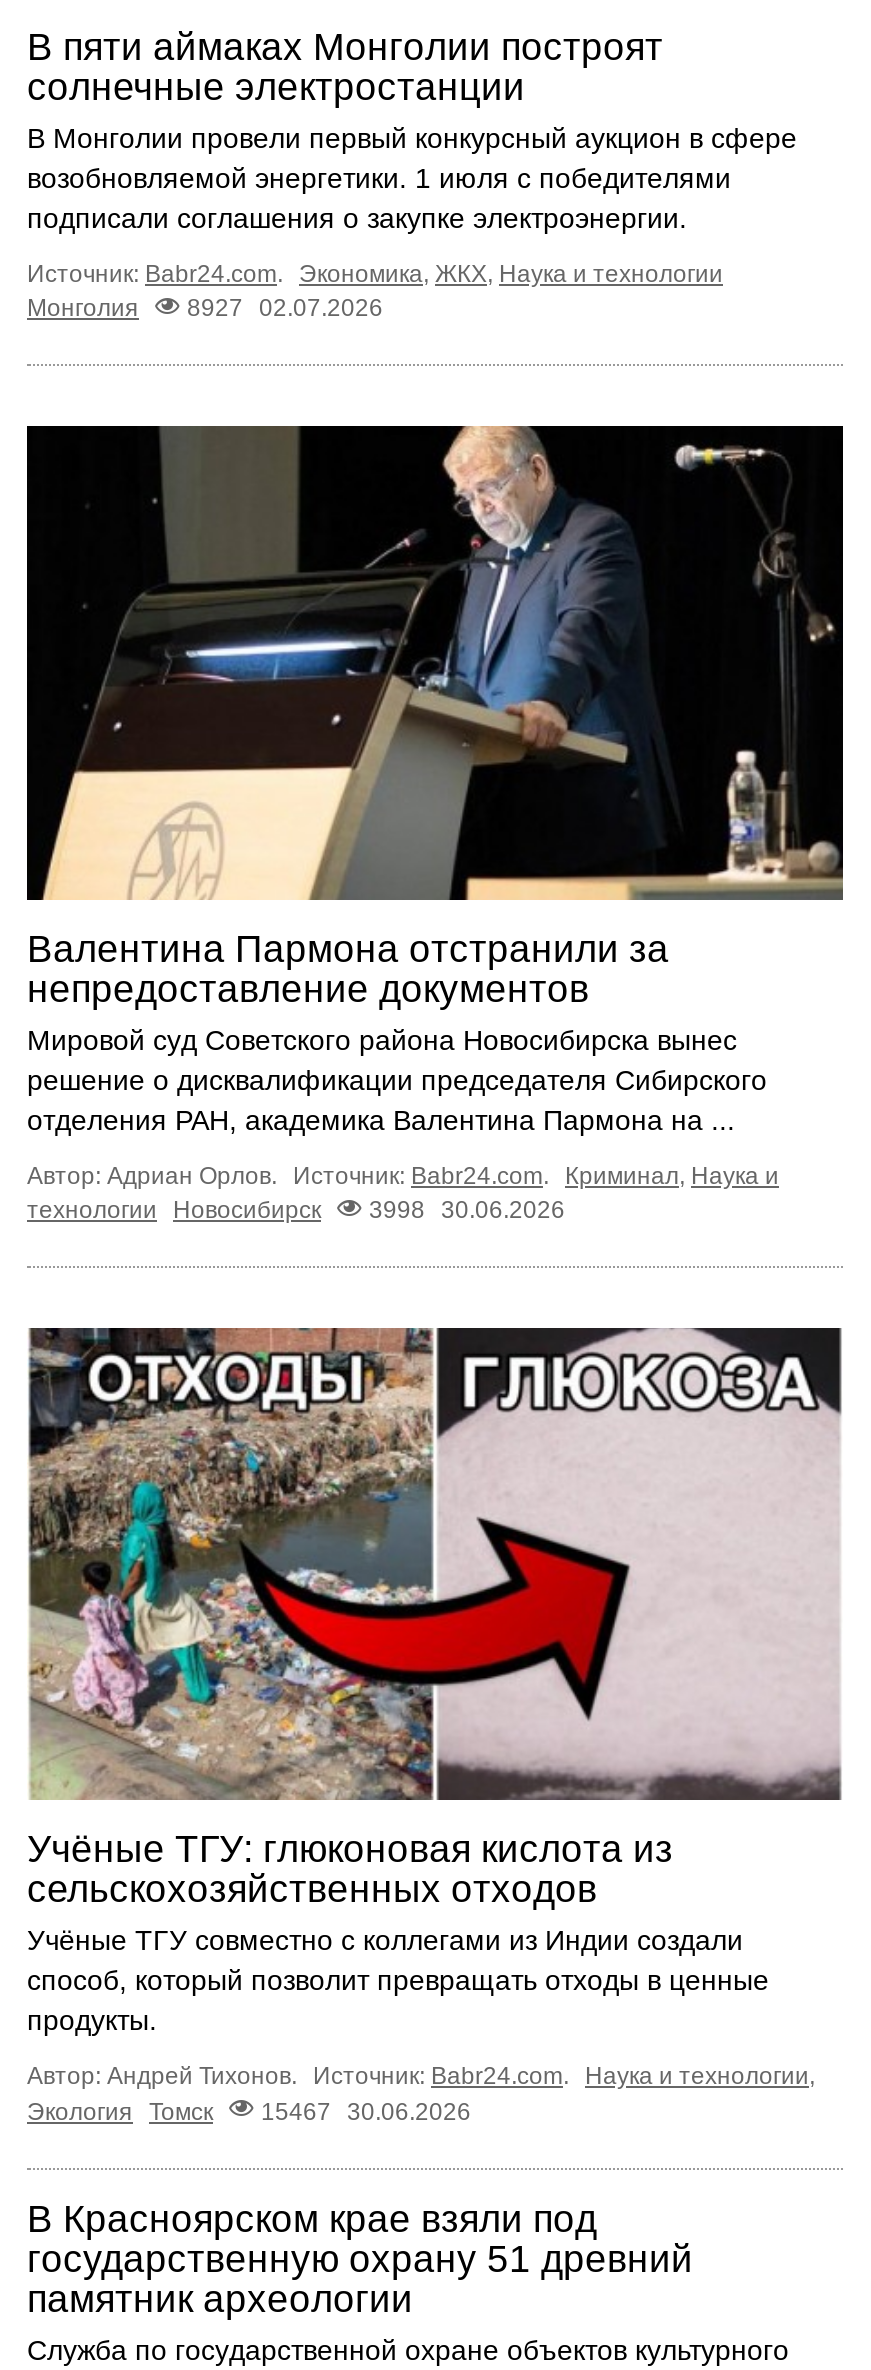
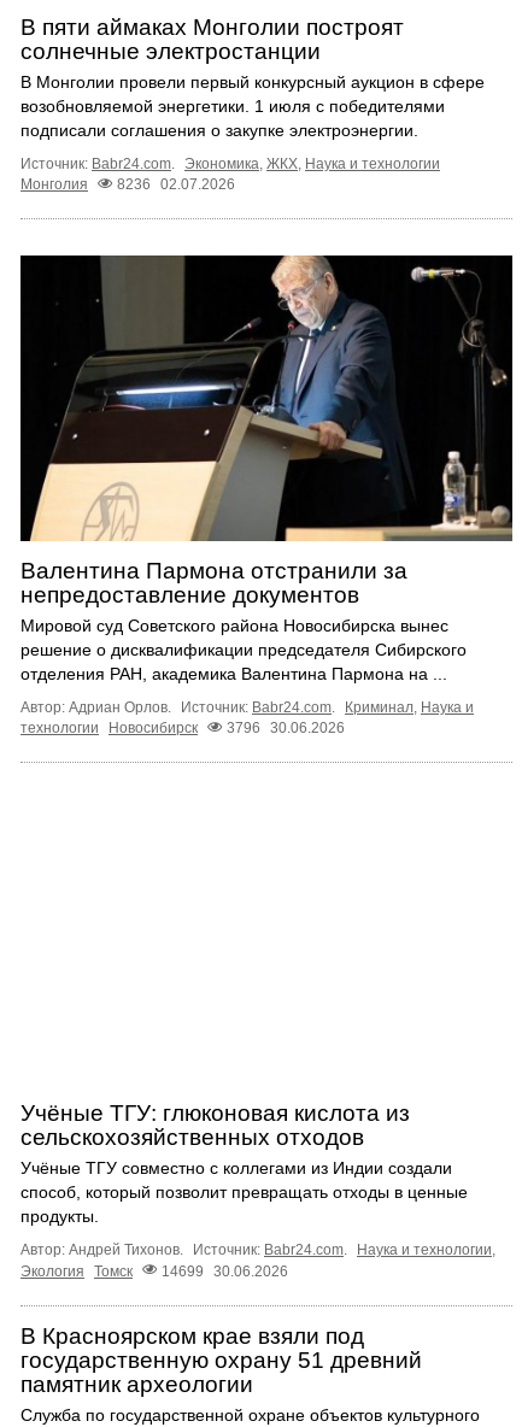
[27,294,383,322] Монголия 8927 02.07.2026 -> [20,176,235,193] Монголия 8236 02.07.2026
[27,1196,565,1224] технологии Новосибирск 3998 30.06.2026 -> [20,719,345,736] технологии Новосибирск 3796 30.06.2026
[27,1326,843,1802] [image] -> none
[27,2097,471,2125] Экология Томск 15467 30.06.2026 -> [20,1262,288,1279] Экология Томск 14699 30.06.2026

